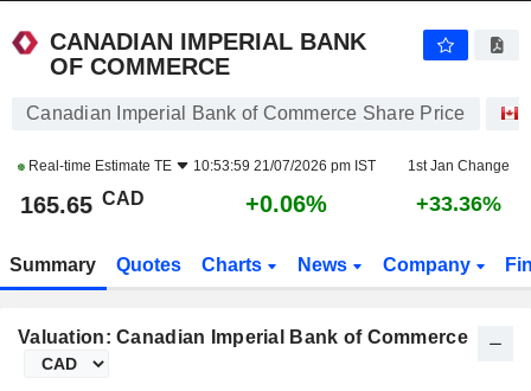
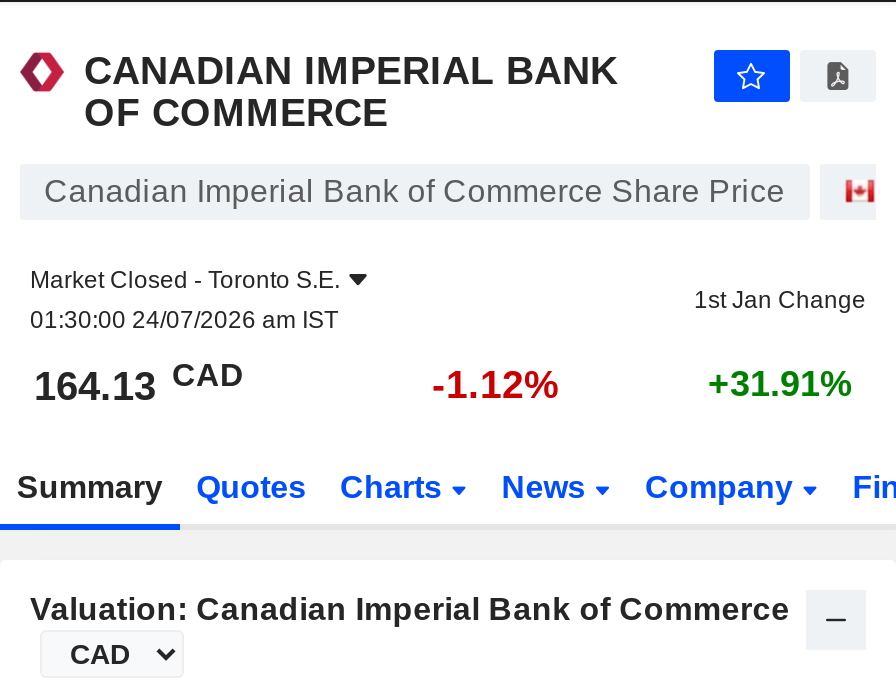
[25,158,376,174] Real-time Estimate TE | 10:53:59 21/07/2026 pm IST -> [30,266,340,334] Market Closed - Toronto S.E. | 01:30:00 24/07/2026 am IST
[20,188,145,218] 165.65 CAD -> [34,357,244,408] 164.13 CAD
[245,191,327,217] +0.06% -> [432,362,560,406] -1.12%
[416,192,501,216] +33.36% -> [708,364,852,404] +31.91%

